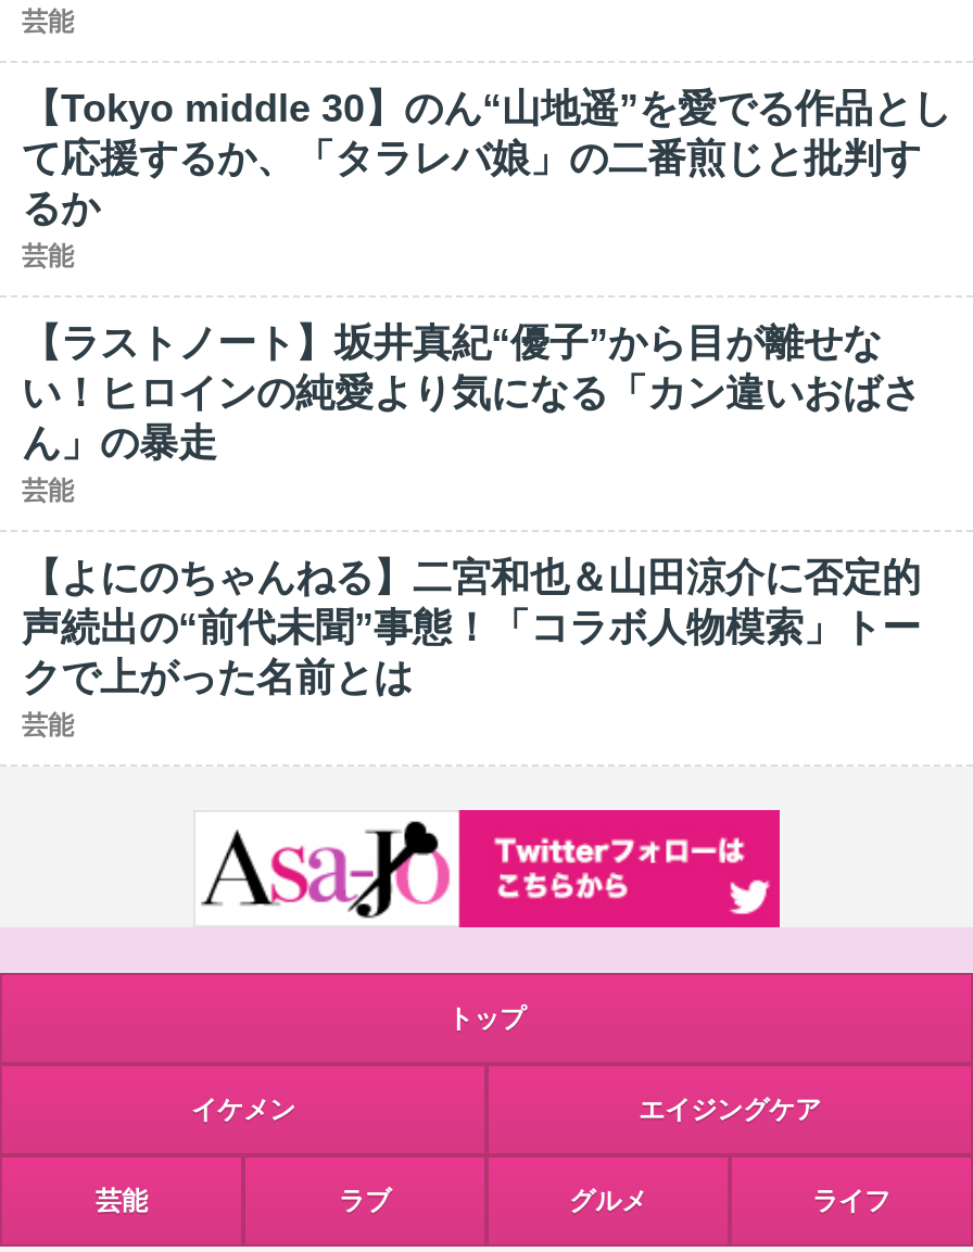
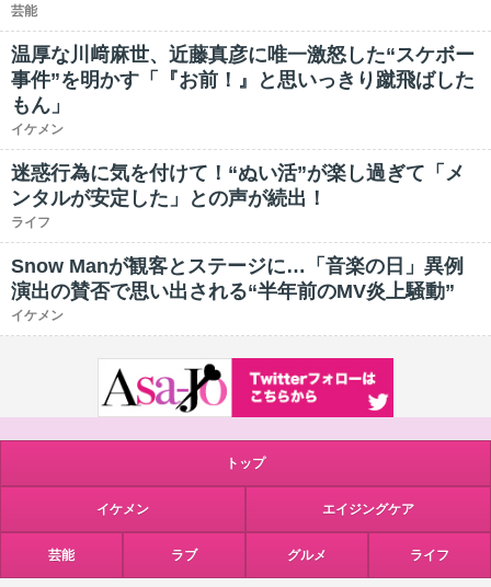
[22,87,951,271] 【Tokyo middle 30】のん“山地遥”を愛でる作品とし | て応援するか、「タラレバ娘」の二番煎じと批判す | るか | 芸能 -> [11,44,475,137] 温厚な川﨑麻世、近藤真彦に唯一激怒した“スケボー | 事件”を明かす「『お前！』と思いっきり蹴飛ばした | もん」 | イケメン
[22,321,921,506] 【ラストノート】坂井真紀“優子”から目が離せな | い！ヒロインの純愛より気になる「カン違いおばさ | ん」の暴走 | 芸能 -> [11,162,465,230] 迷惑行為に気を付けて！“ぬい活”が楽し過ぎて「メ | ンタルが安定した」との声が続出！ | ライフ
[22,556,921,741] 【よにのちゃんねる】二宮和也＆山田涼介に否定的 | 声続出の“前代未聞”事態！「コラボ人物模索」トー | クで上がった名前とは | 芸能 -> [11,255,464,323] Snow Manが観客とステージに…「音楽の日」異例 | 演出の賛否で思い出される“半年前のMV炎上騒動” | イケメン

